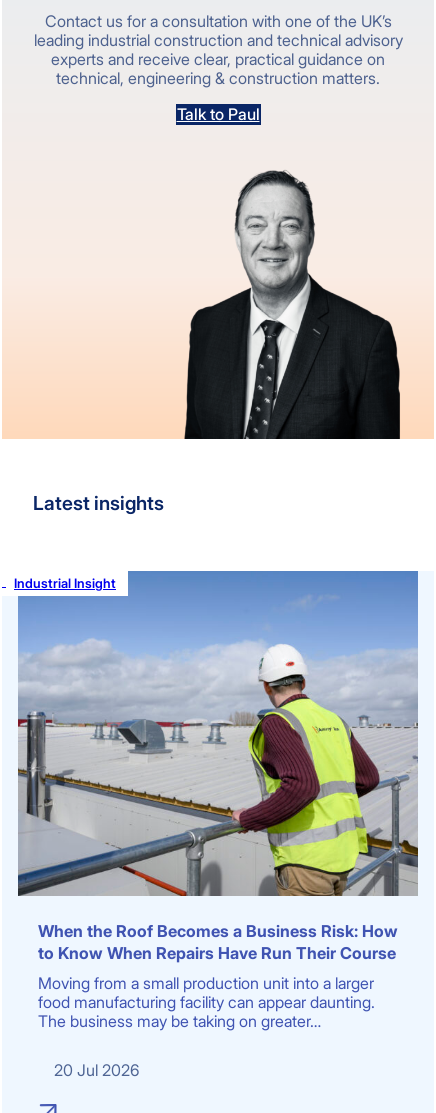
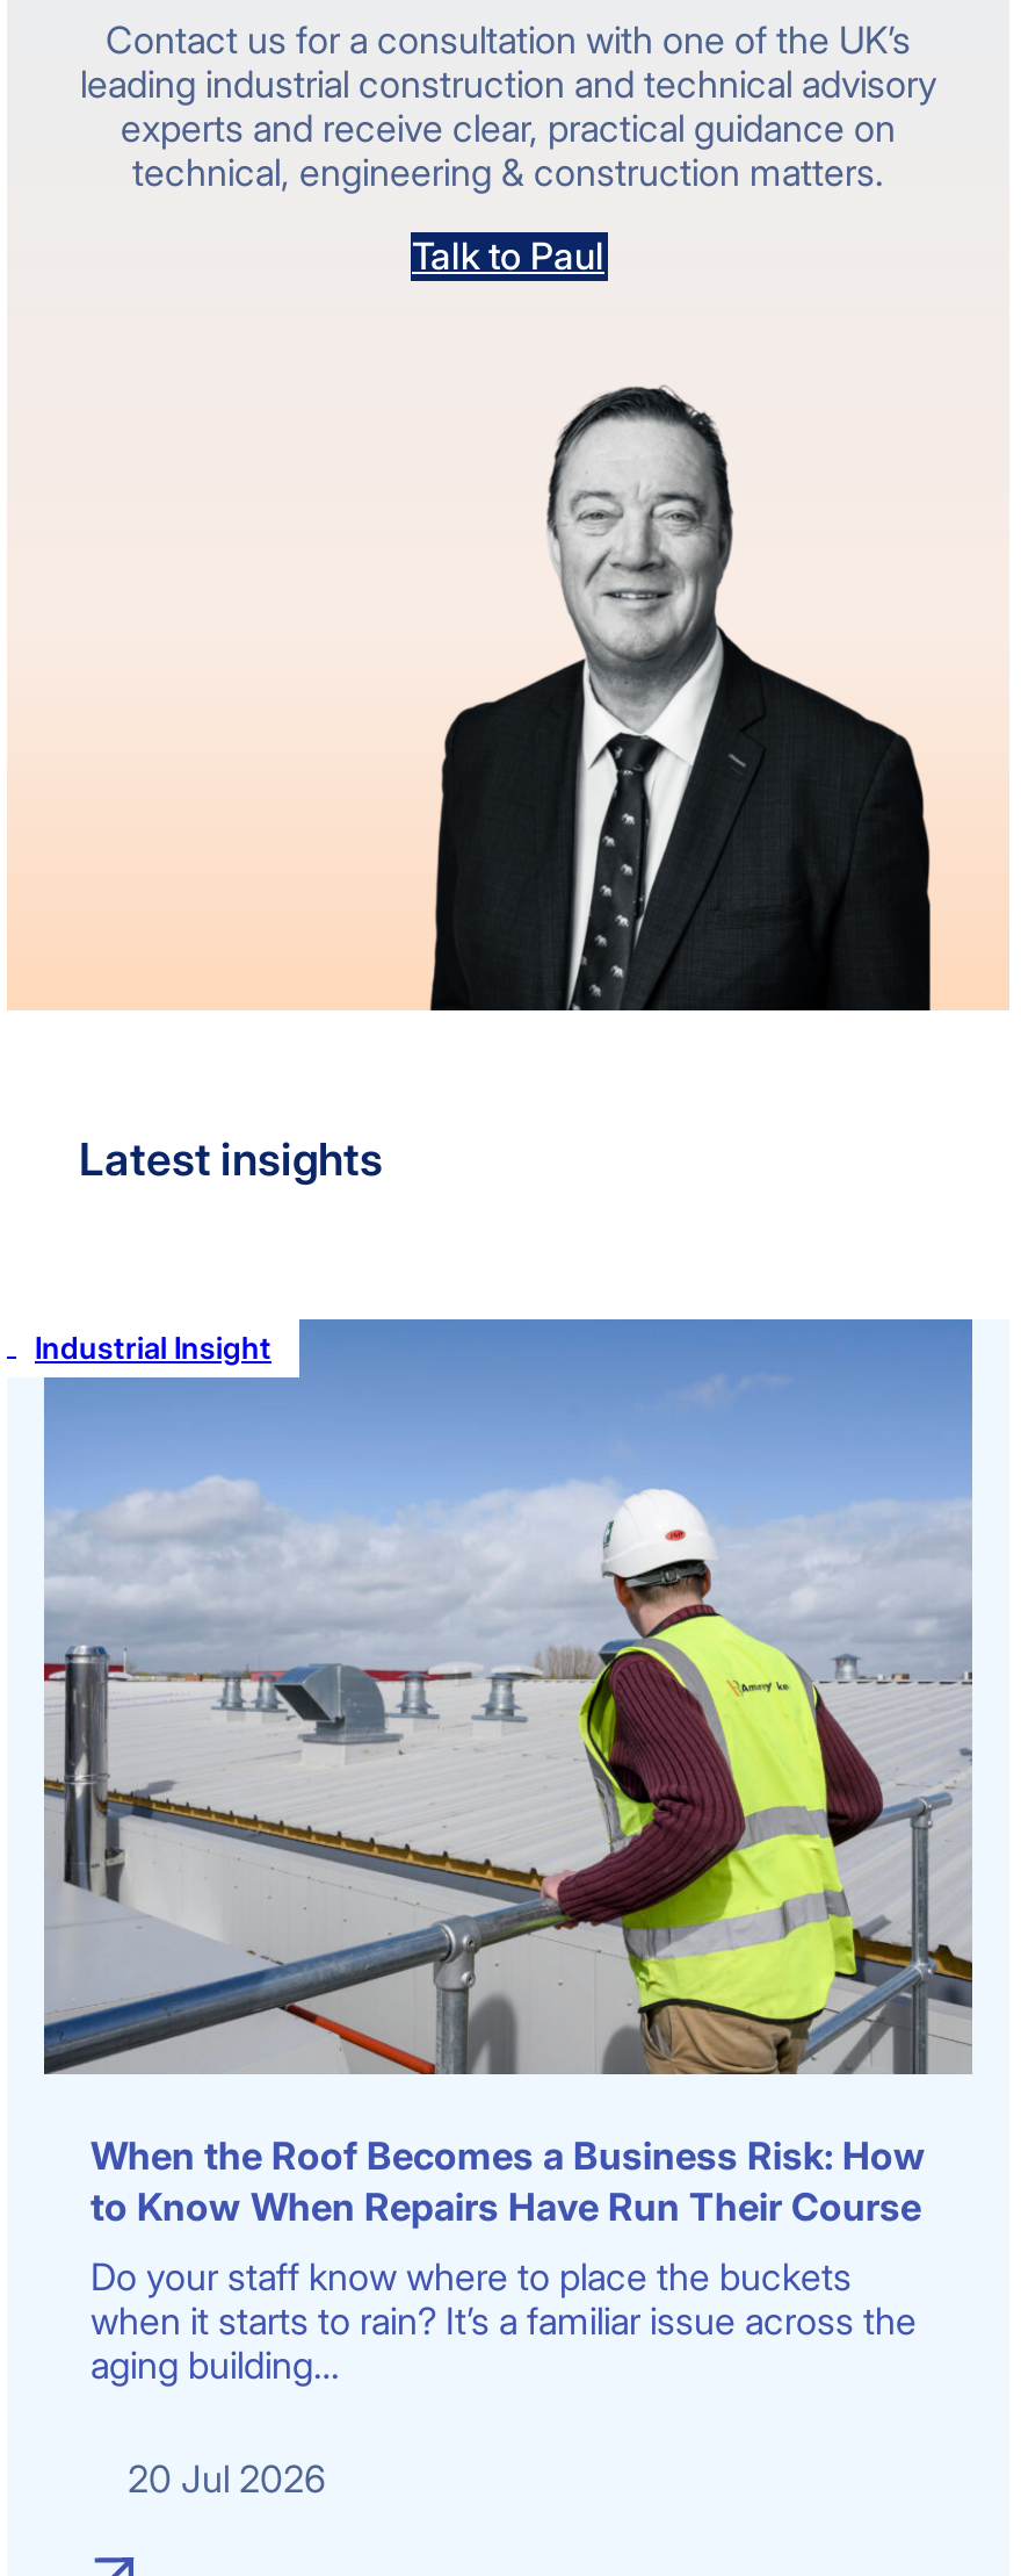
[38,973,375,1031] Moving from a small production unit into a larger | food manufacturing facility can appear daunting. | The business may be taking on greater… -> [90,2252,917,2387] Do your staff know where to place the buckets | when it starts to rain? It’s a familiar issue across the | aging building…

